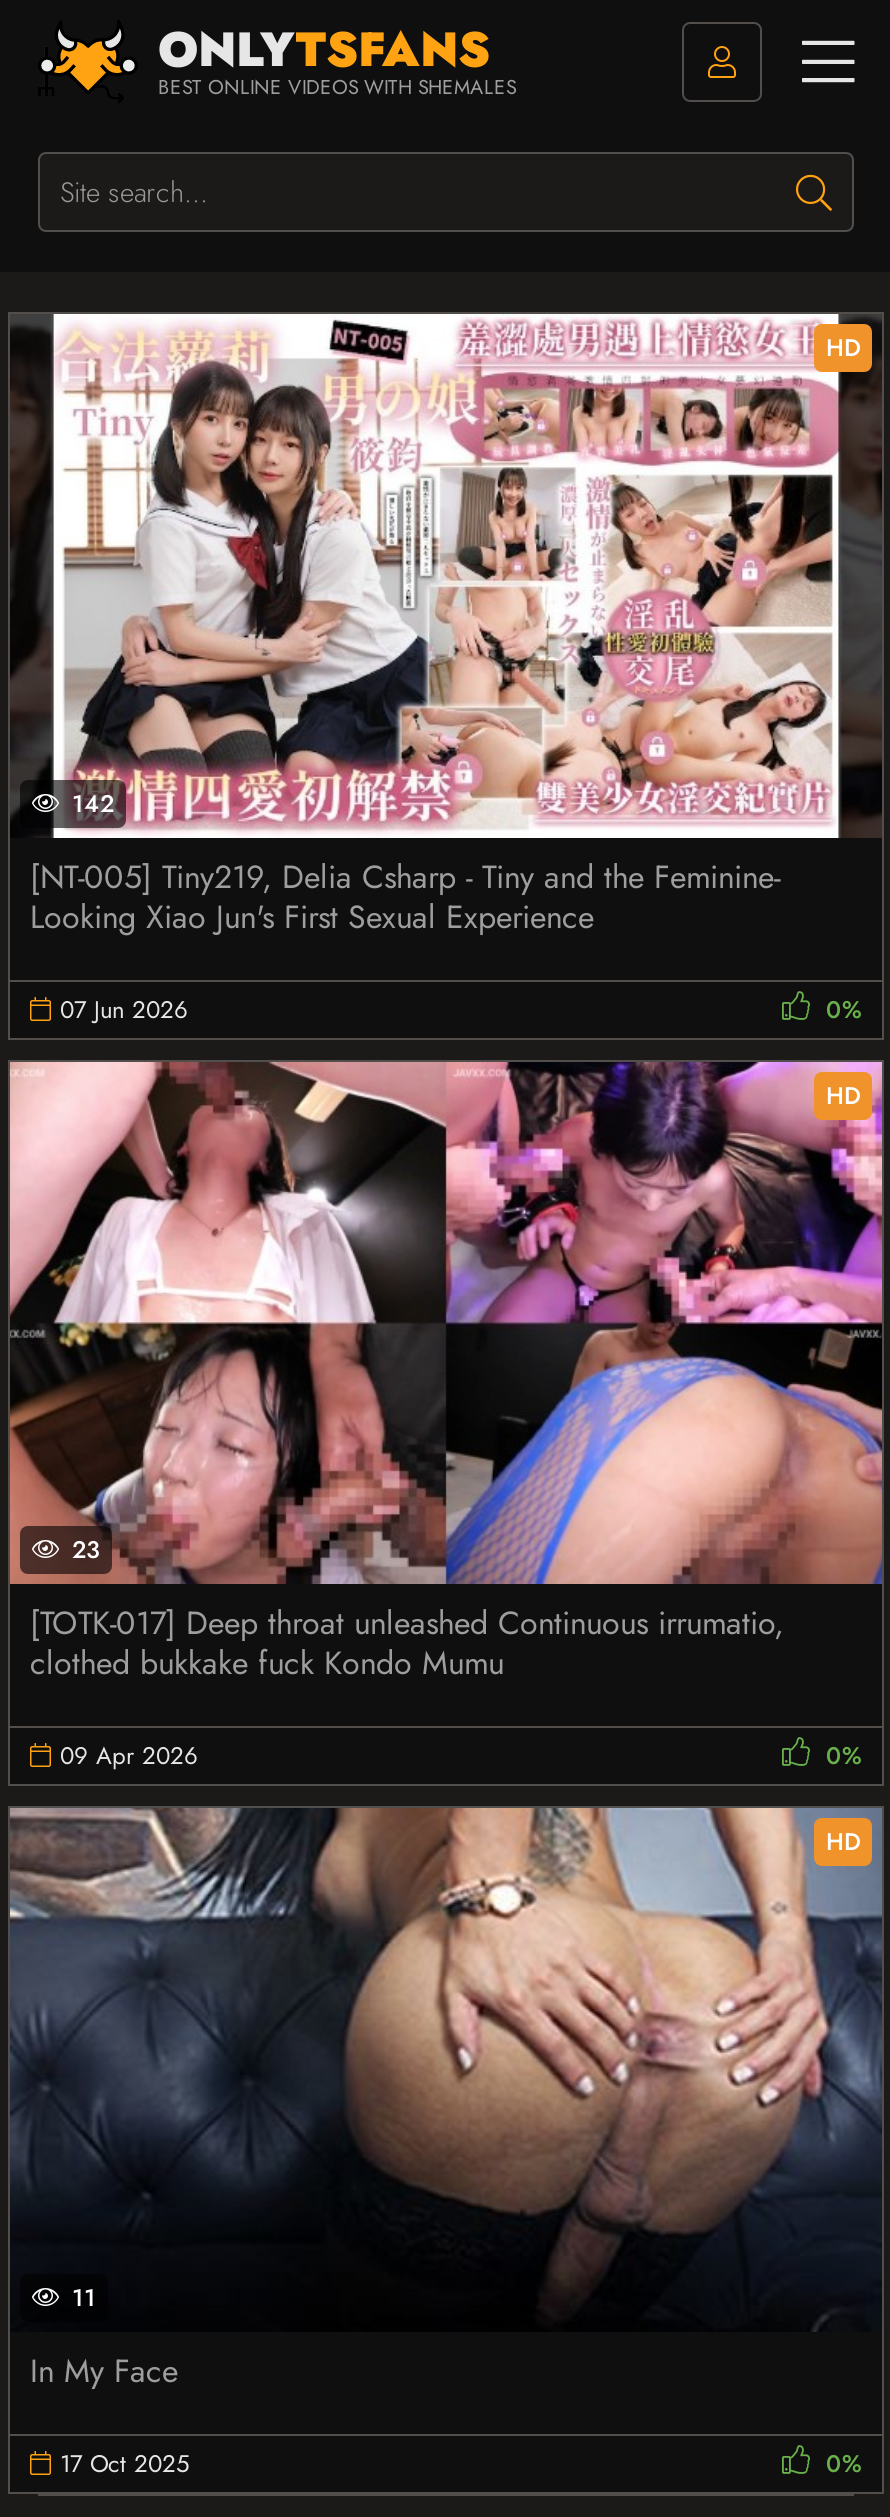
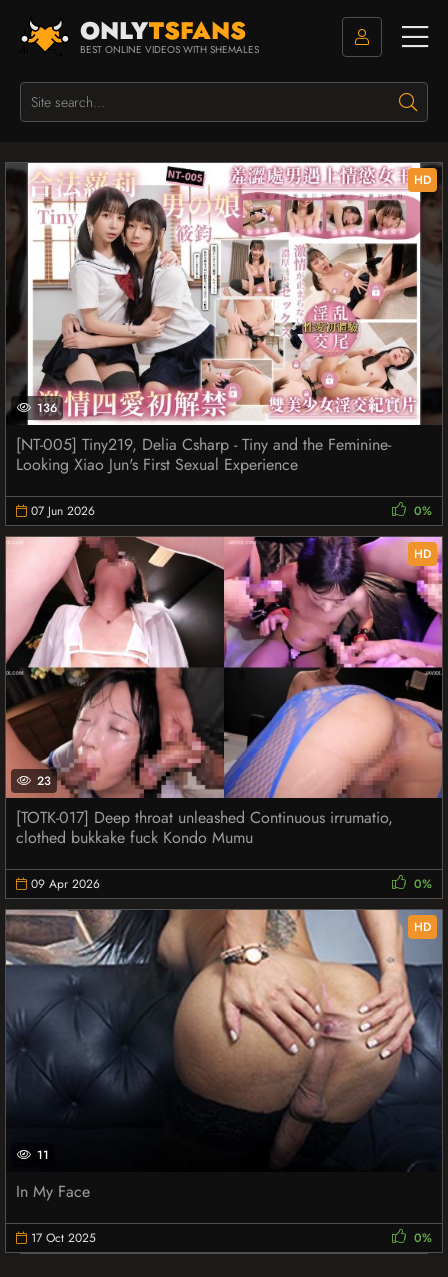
[72,785,114,821] 142 -> [37,399,57,417] 136

